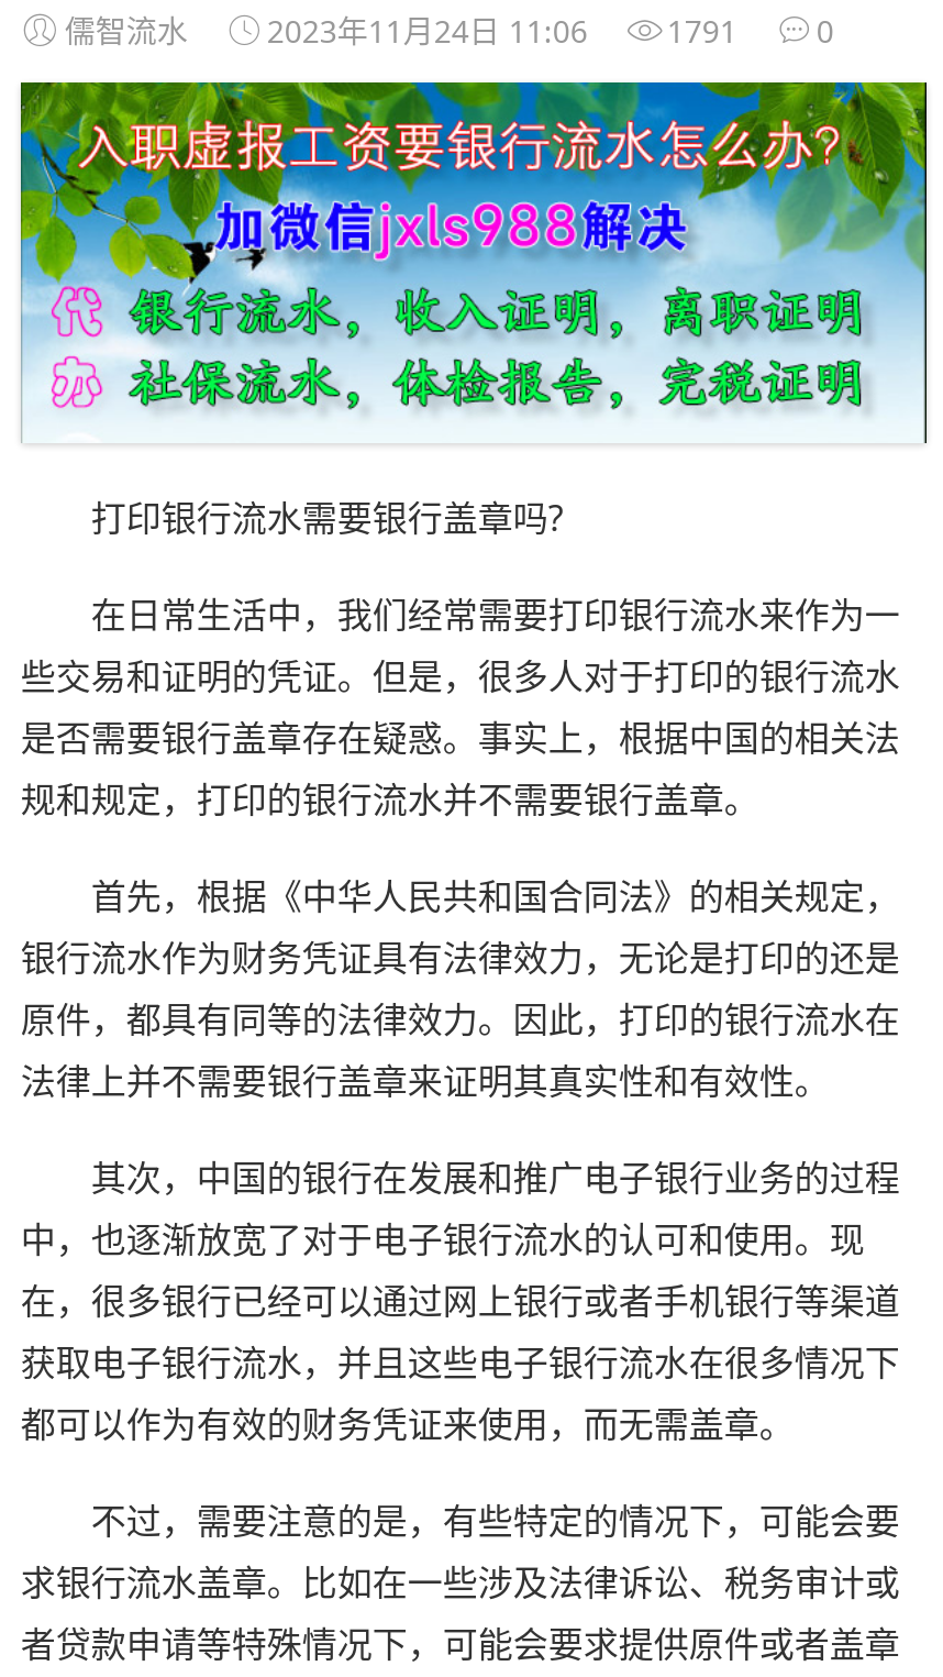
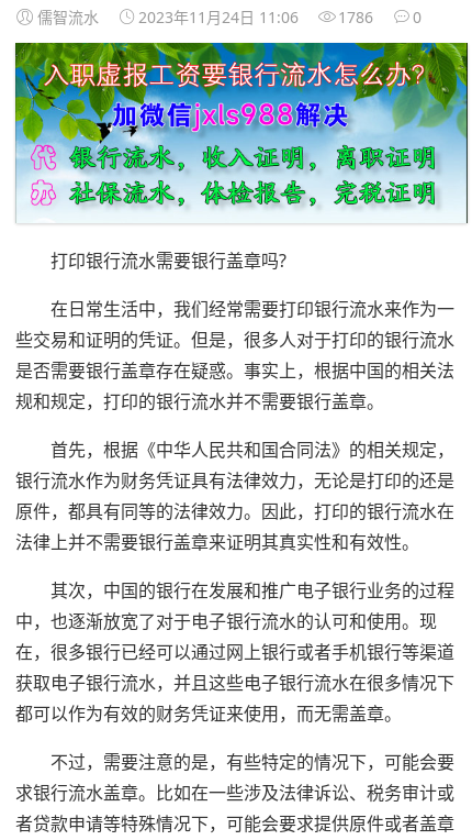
[65,10,834,51] 儒智流水 2023年11月24日 11:06 1791 0 -> [37,6,421,27] 儒智流水 2023年11月24日 11:06 1786 0

